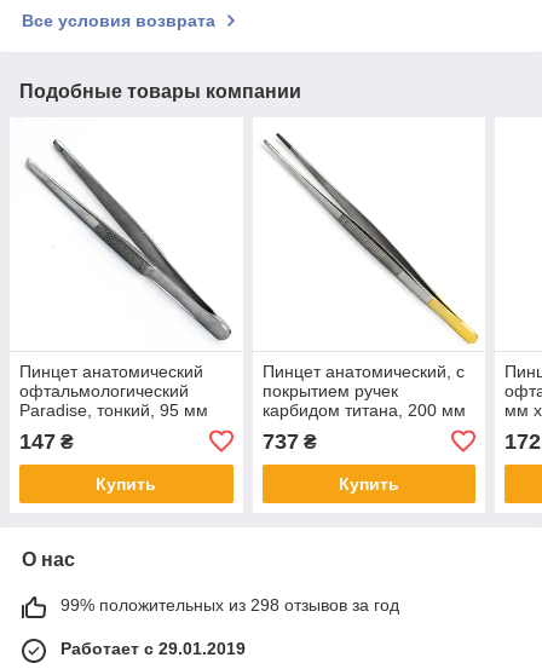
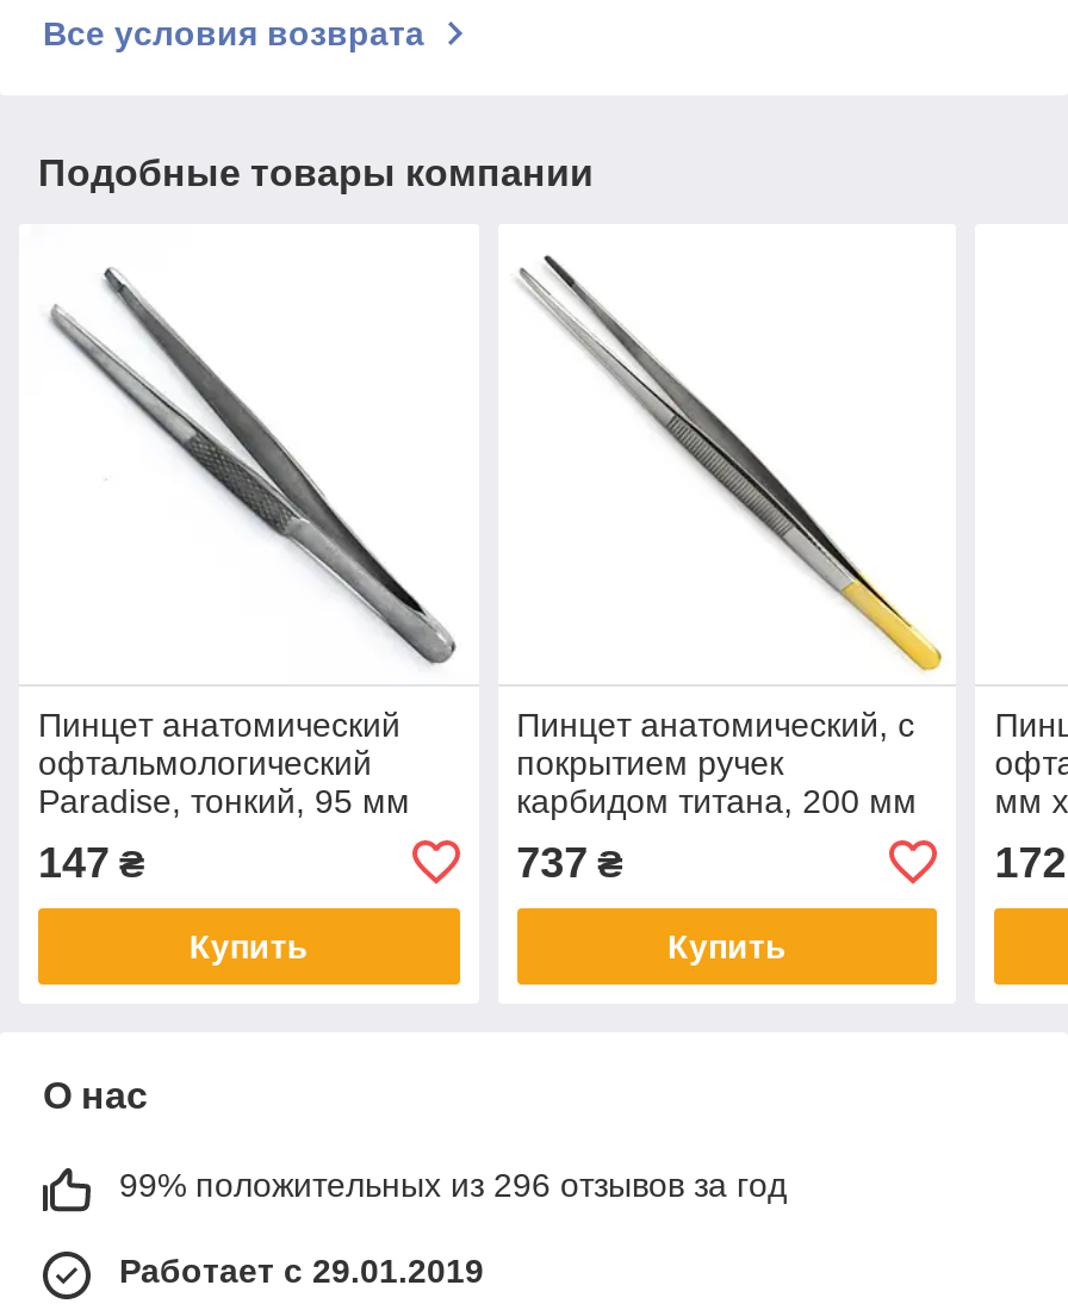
[60,595,399,614] 99% положительных из 298 отзывов за год -> [119,1165,787,1203] 99% положительных из 296 отзывов за год

